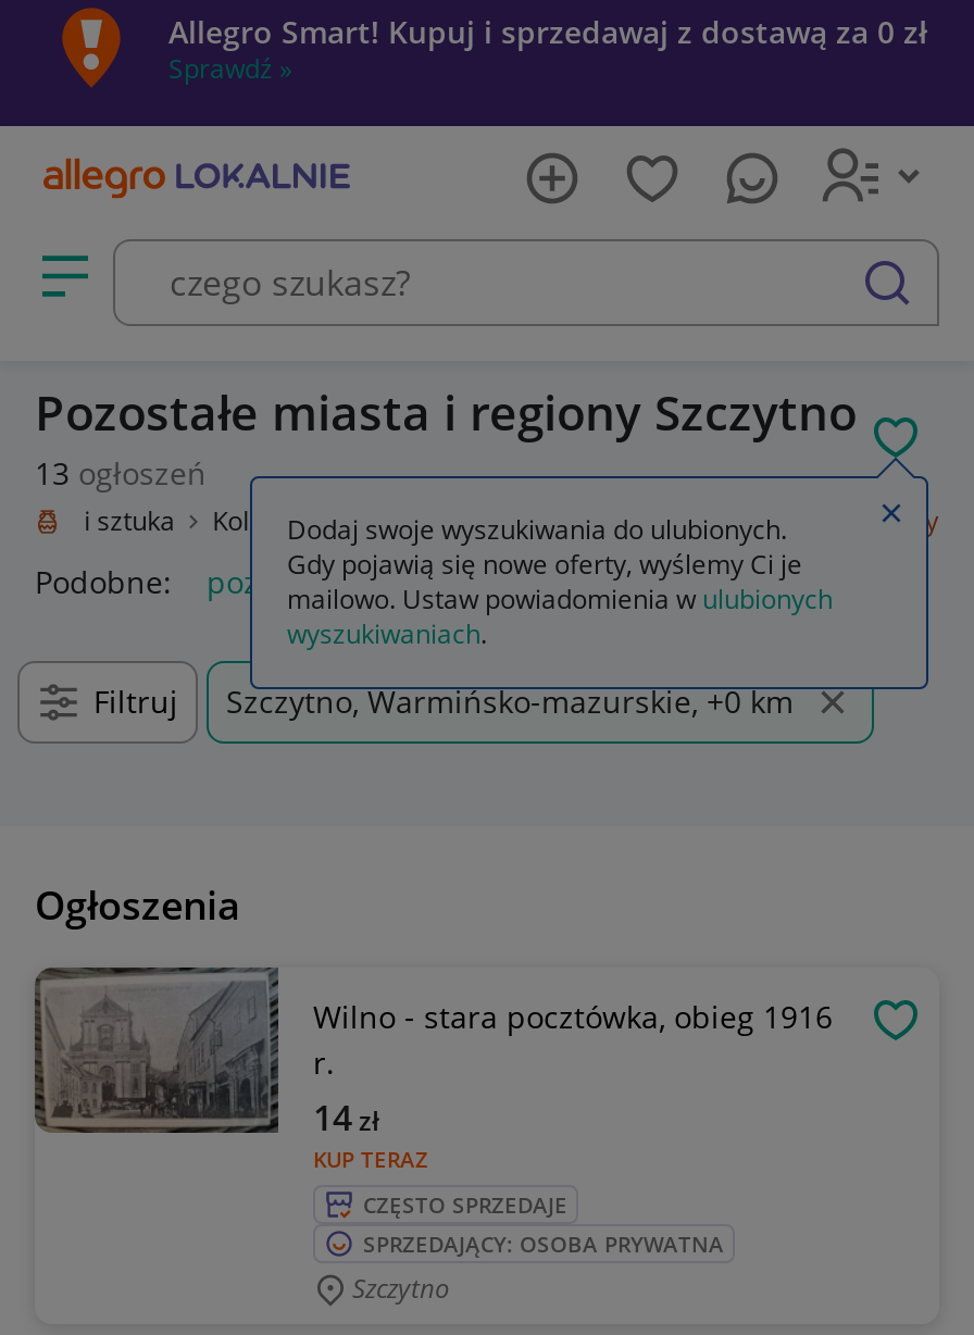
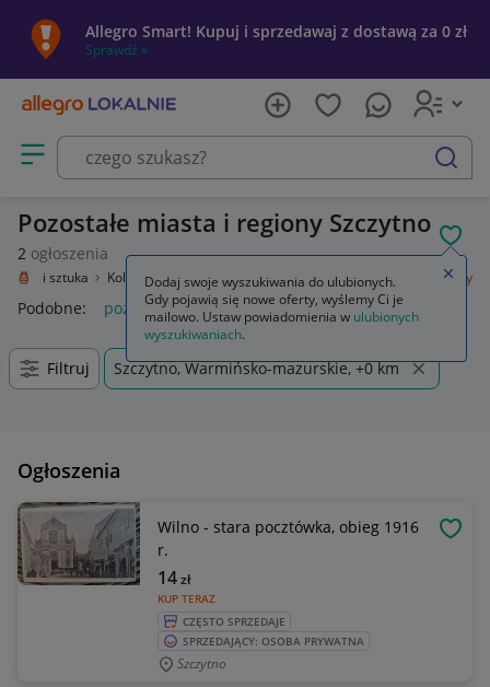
[35,452,207,494] 13 ogłoszeń -> [17,243,108,264] 2 ogłoszenia

